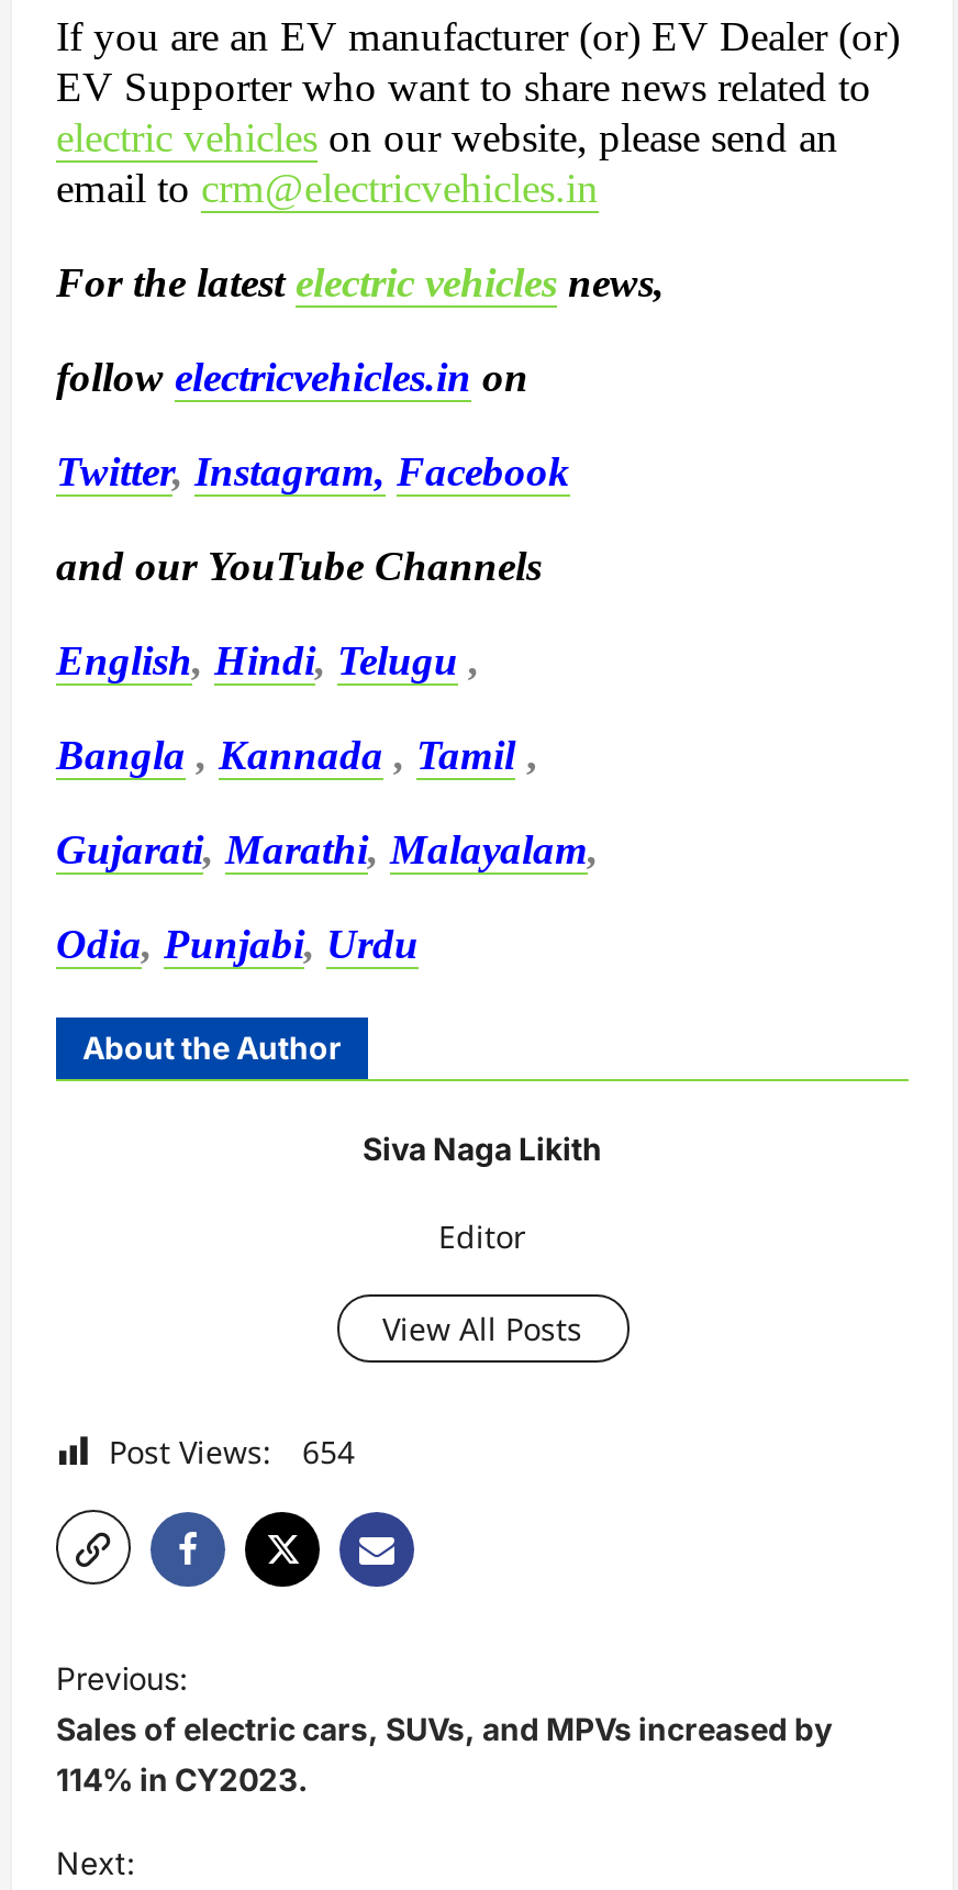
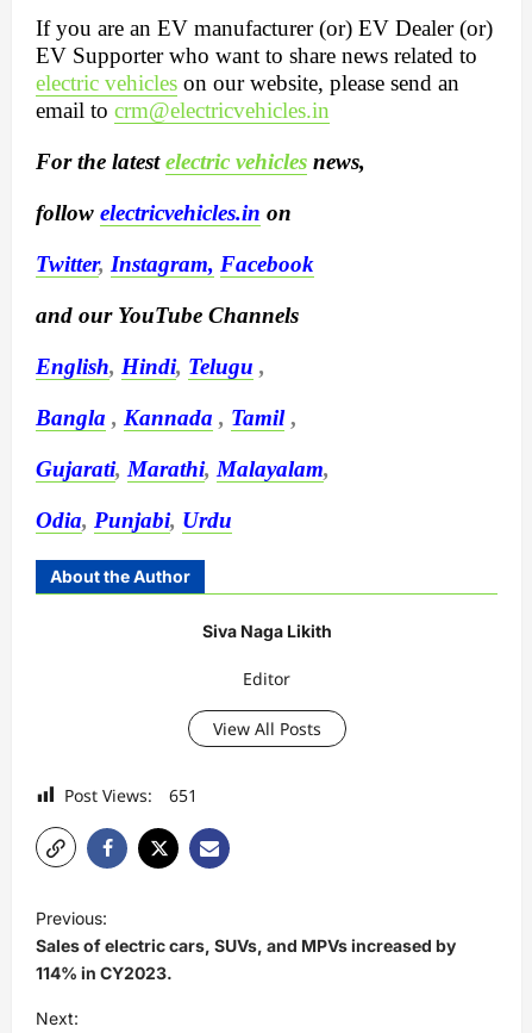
[109,1431,355,1473] Post Views: 654 -> [64,784,198,807] Post Views: 651

